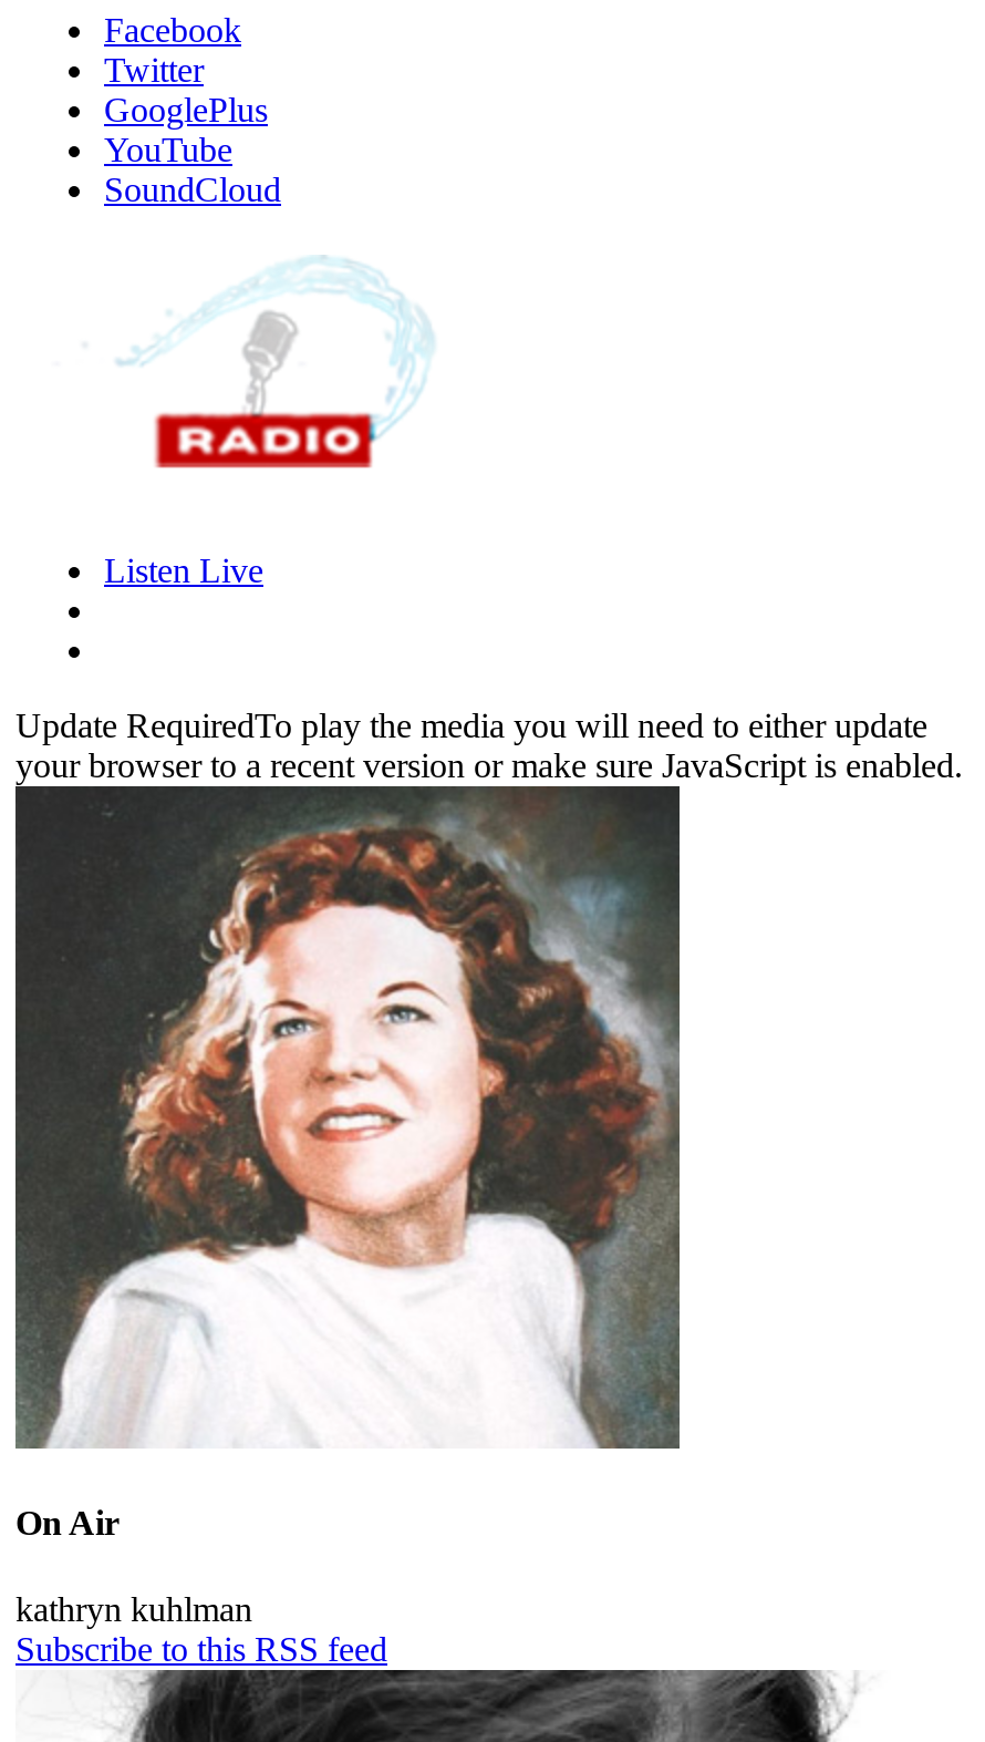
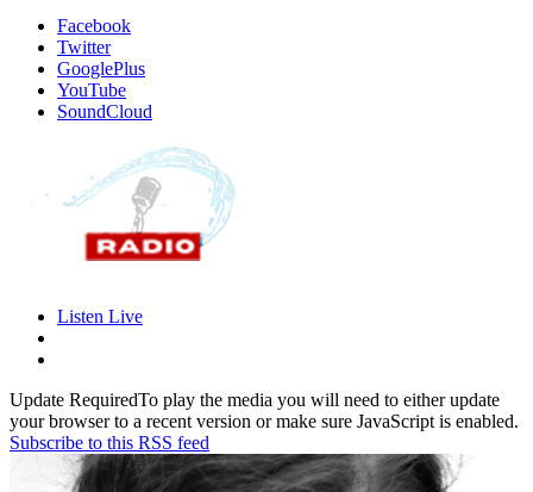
[13,788,682,1629] [image] | On Air | kathryn kuhlman -> none

